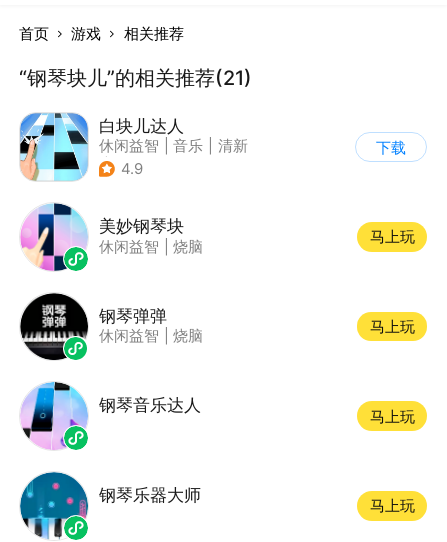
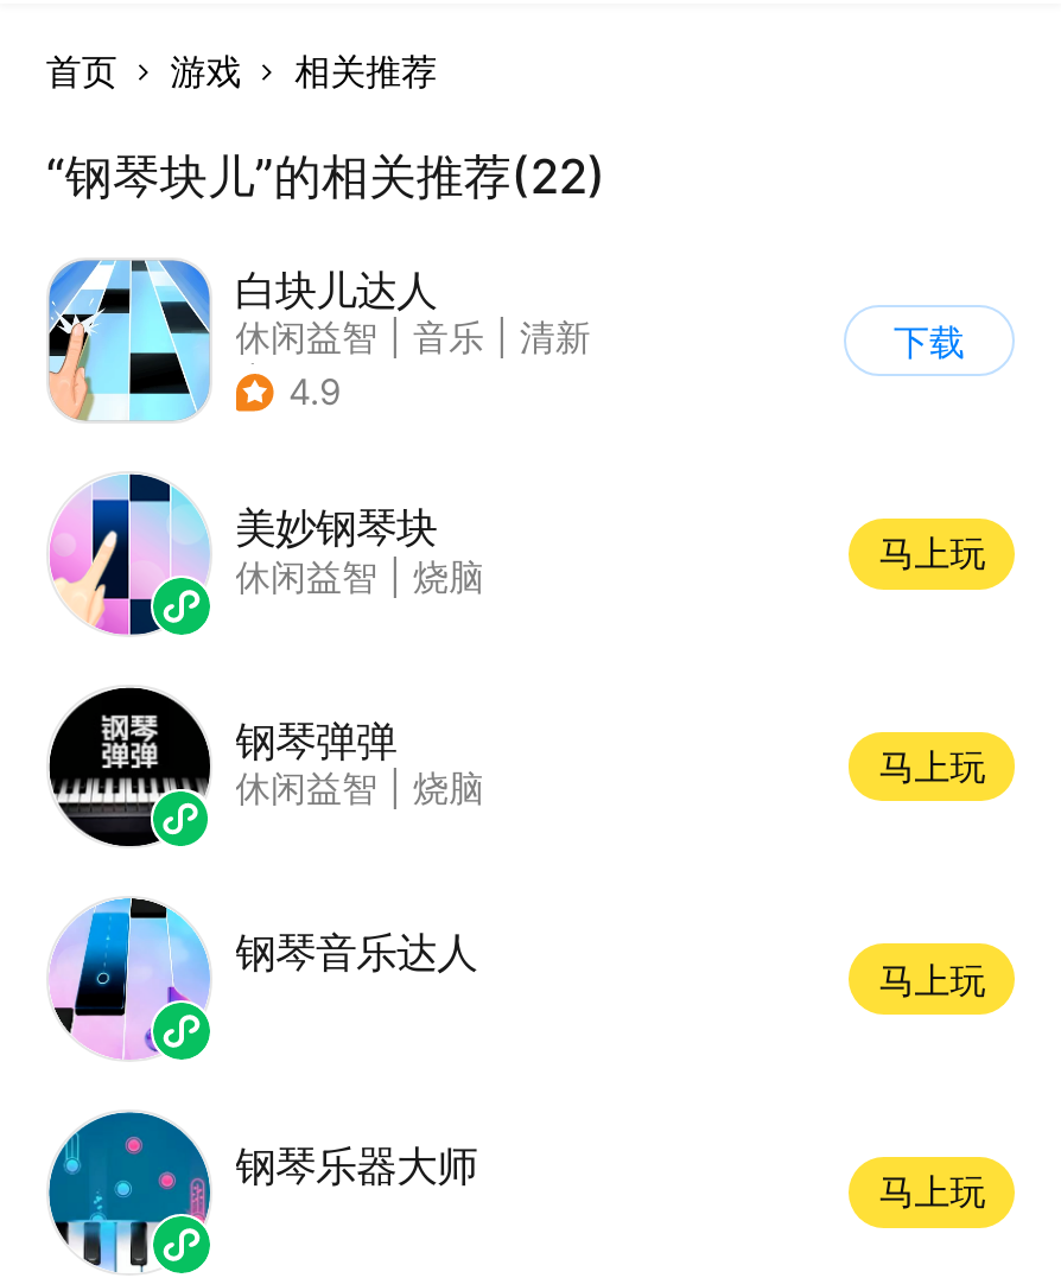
[19,65,252,89] “钢琴块儿”的相关推荐(21) -> [46,147,606,204] “钢琴块儿”的相关推荐(22)

